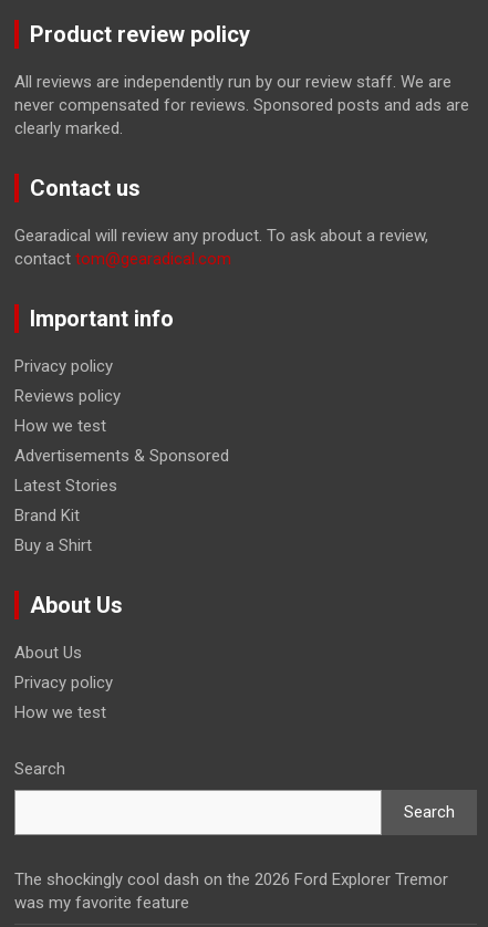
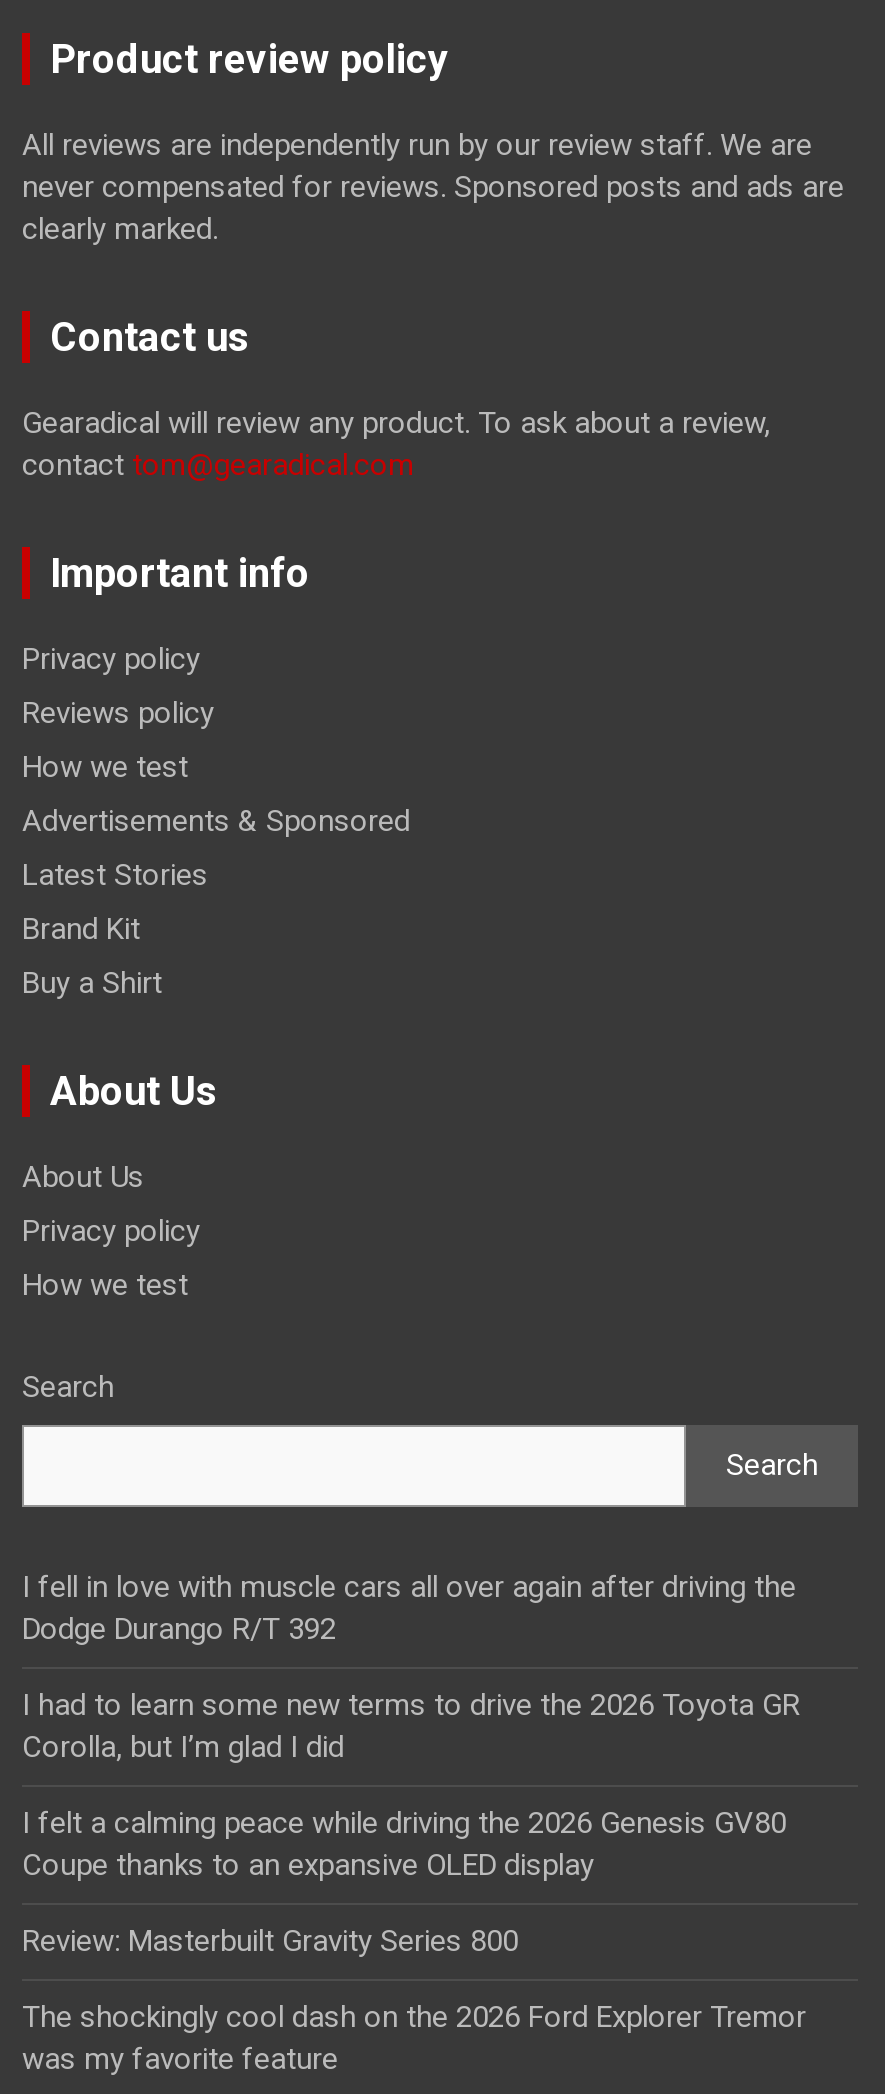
none -> [22,1569,800,1959] I fell in love with muscle cars all over again after driving the | Dodge Durango R/T 392 | I had to learn some new terms to drive the 2026 Toyota GR | Corolla, but I’m glad I did | I felt a calming peace while driving the 2026 Genesis GV80 | Coupe thanks to an expansive OLED display | Review: Masterbuilt Gravity Series 800

